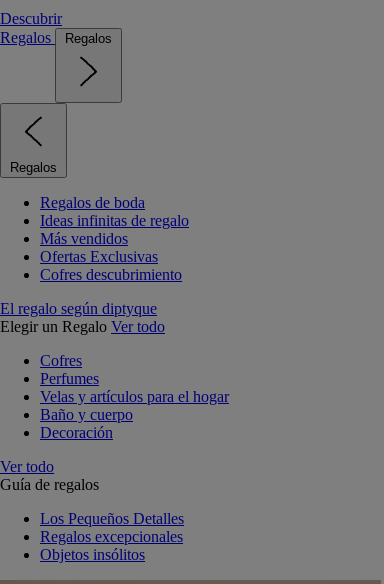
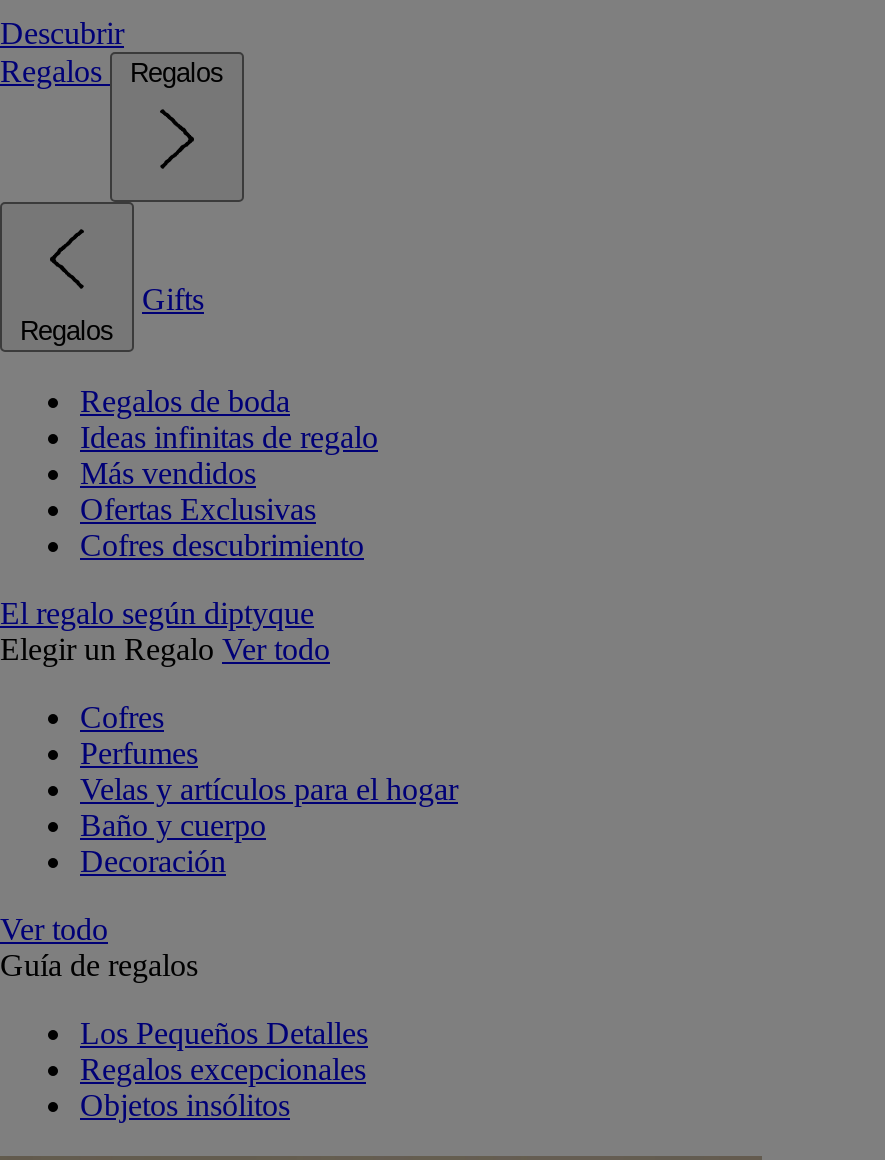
none -> [142,282,204,316] Gifts

